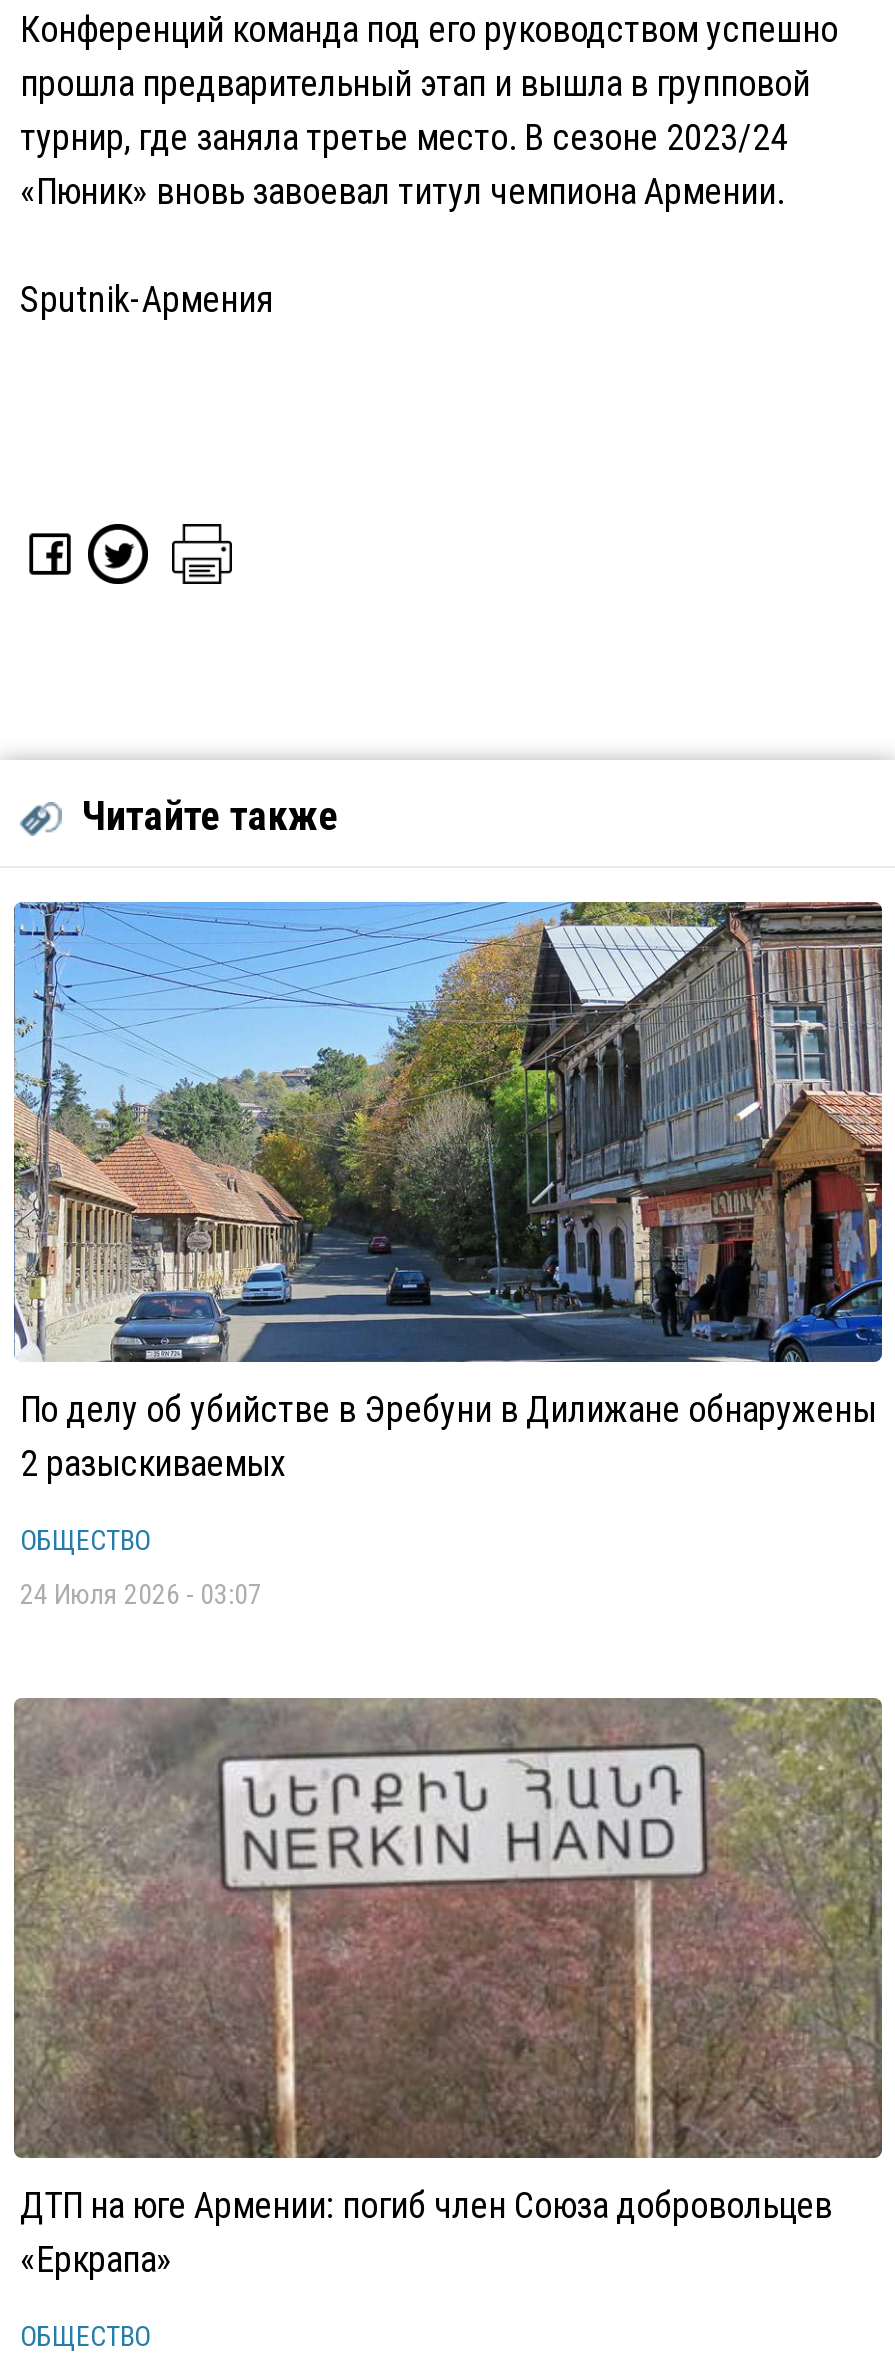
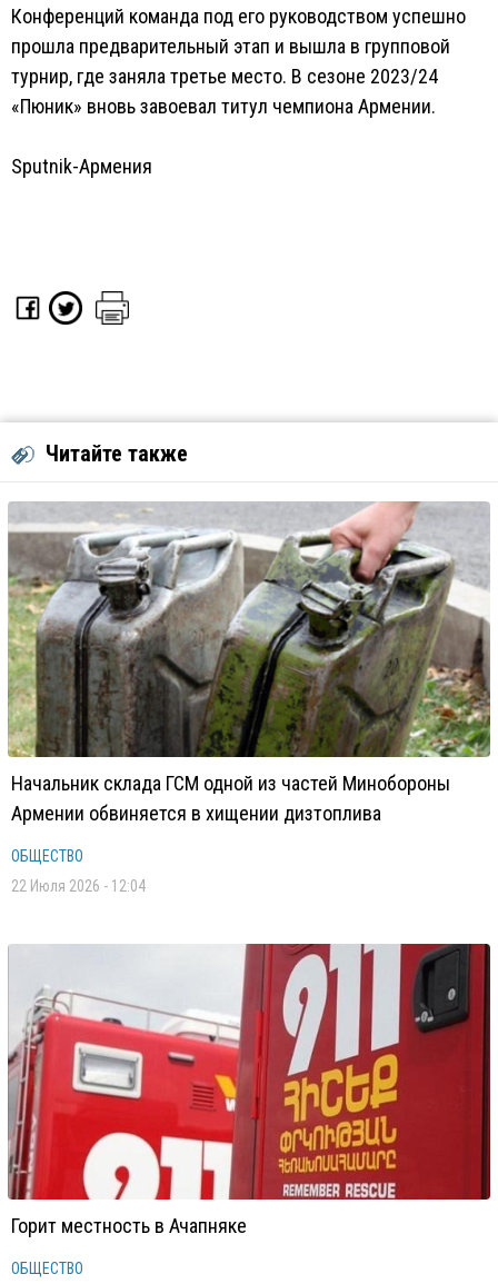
[12,900,884,1484] [image] | По делу об убийстве в Эребуни в Дилижане обнаружены | 2 разыскиваемых -> [8,501,491,825] [image] | Начальник склада ГСМ одной из частей Минобороны | Армении обвиняется в хищении дизтоплива
[20,1578,262,1610] 24 Июля 2026 - 03:07 -> [11,877,146,895] 22 Июля 2026 - 12:04
[14,1696,884,2280] [image] | ДТП на юге Армении: погиб член Союза добровольцев | «Еркрапа» -> [8,943,491,1237] [image] | Горит местность в Ачапняке

